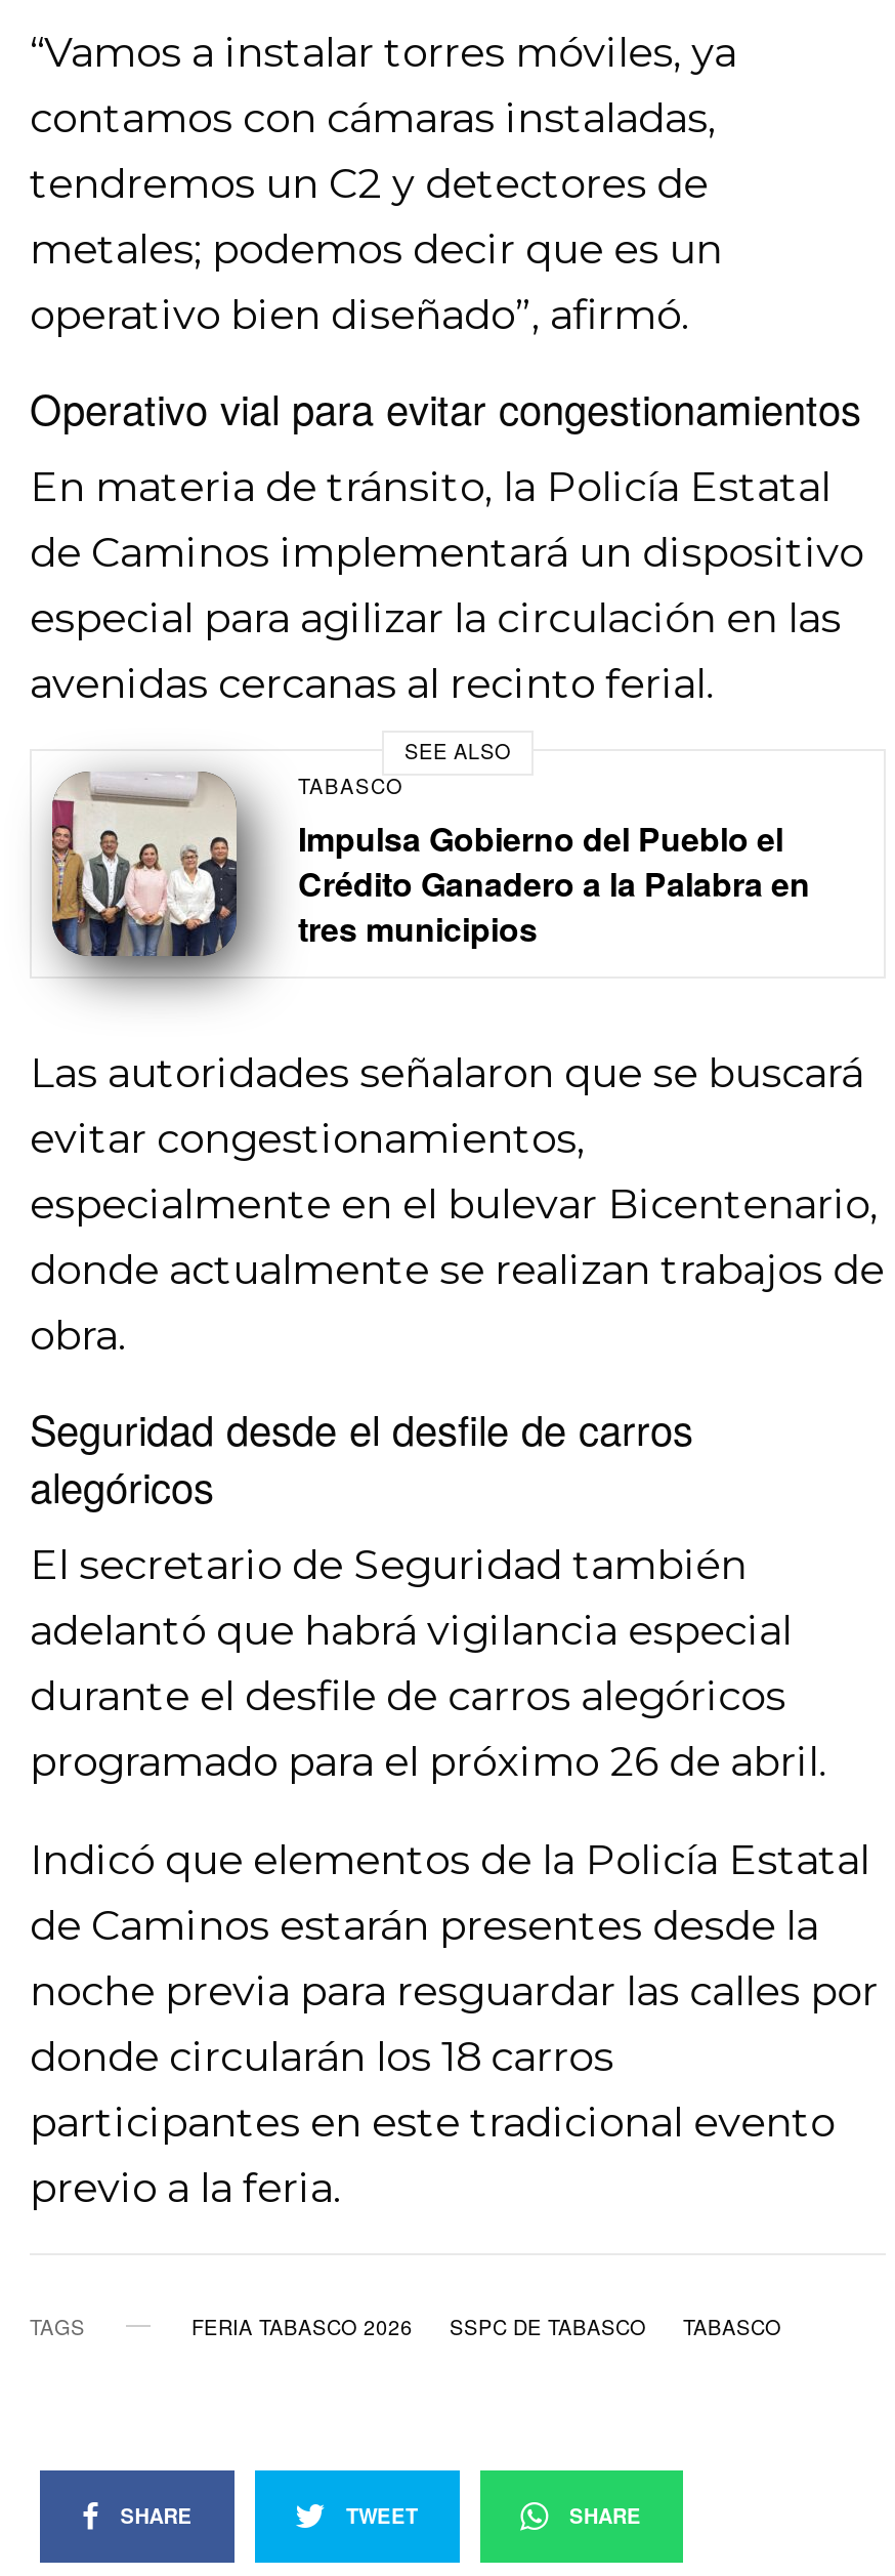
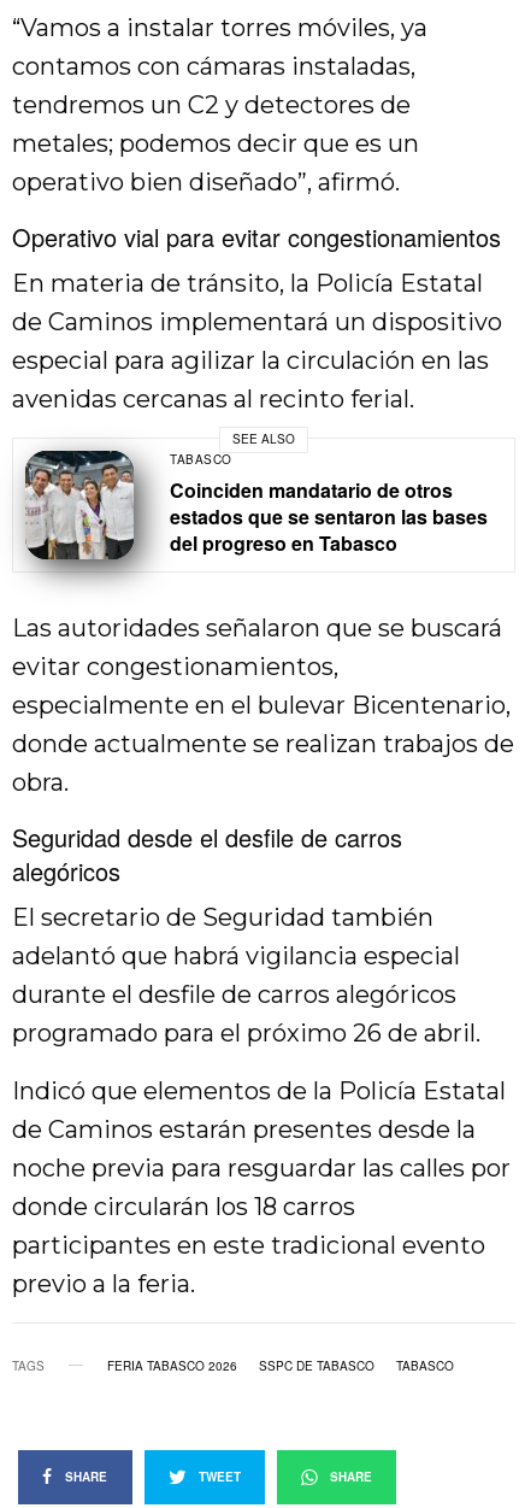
[50,772,810,958] [image] | Impulsa Gobierno del Pueblo el | Crédito Ganadero a la Palabra en | tres municipios -> [24,450,488,561] [image] | Coinciden mandatario de otros | estados que se sentaron las bases | del progreso en Tabasco

